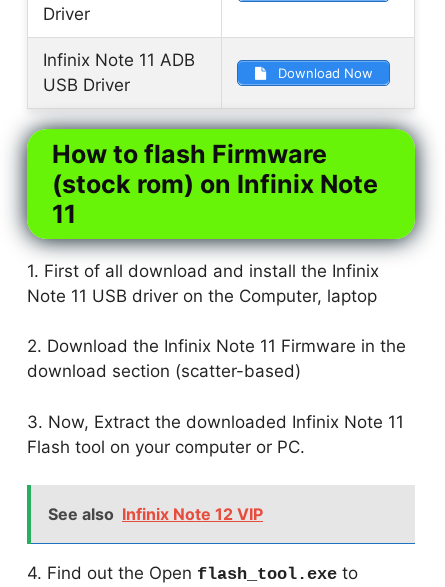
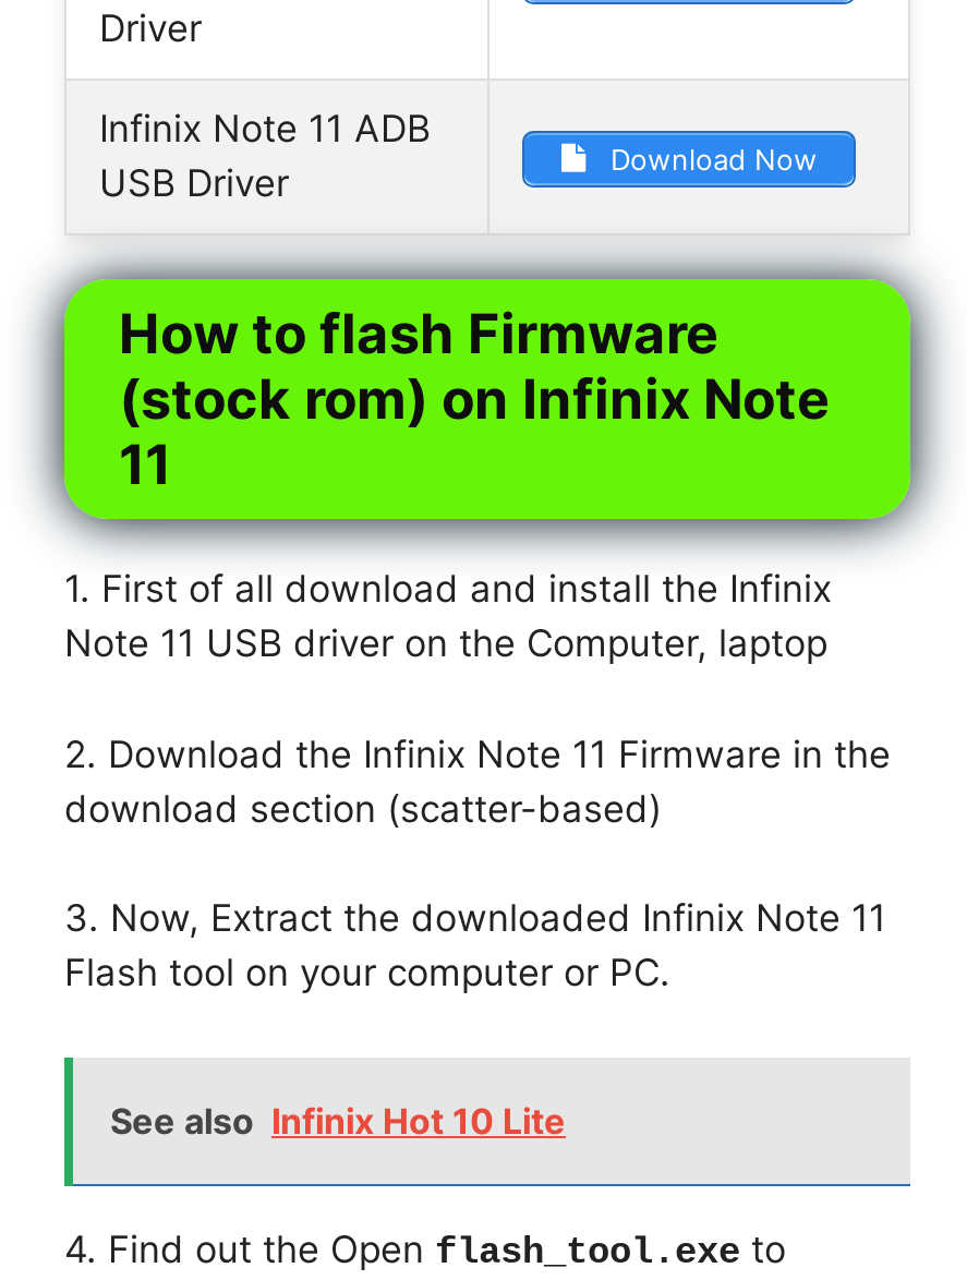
[48,504,263,524] See also Infinix Note 12 VIP -> [110,1099,566,1143] See also Infinix Hot 10 Lite

